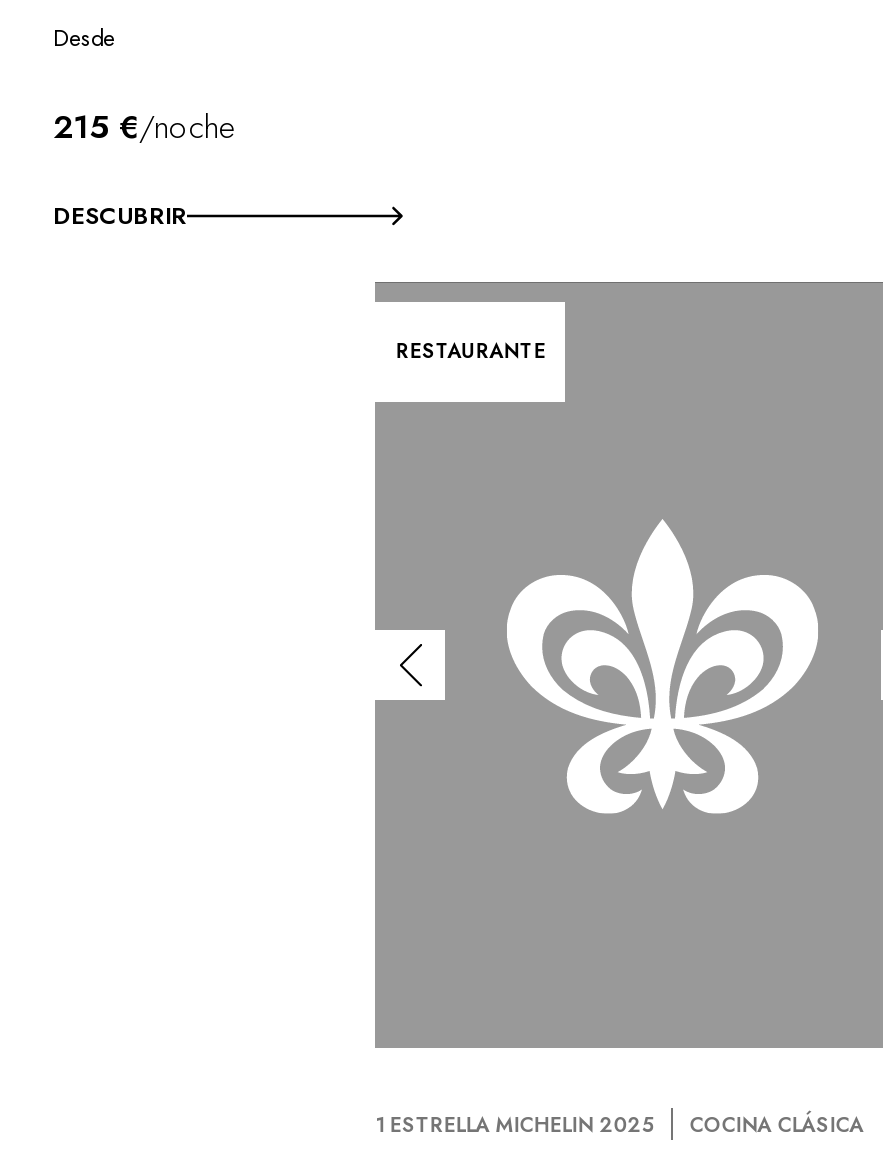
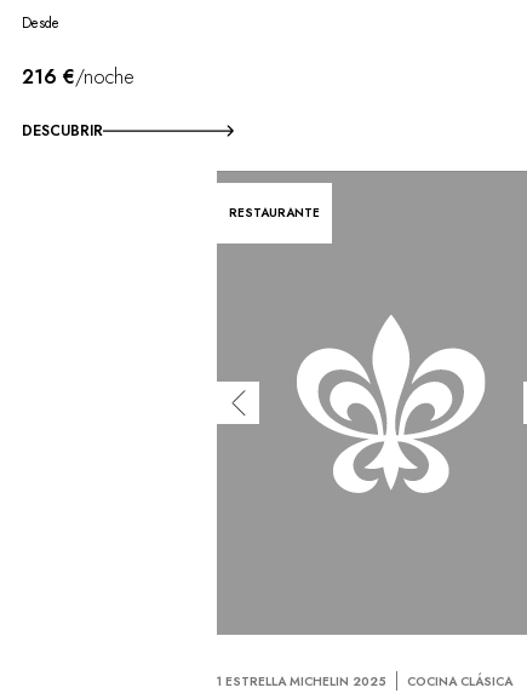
[53,104,237,150] 215 €/noche -> [22,63,134,91] 216 €/noche

